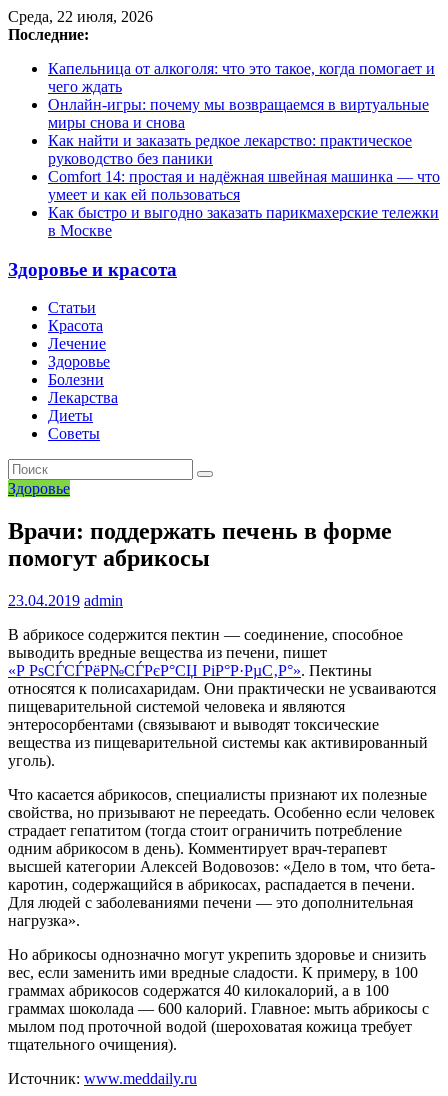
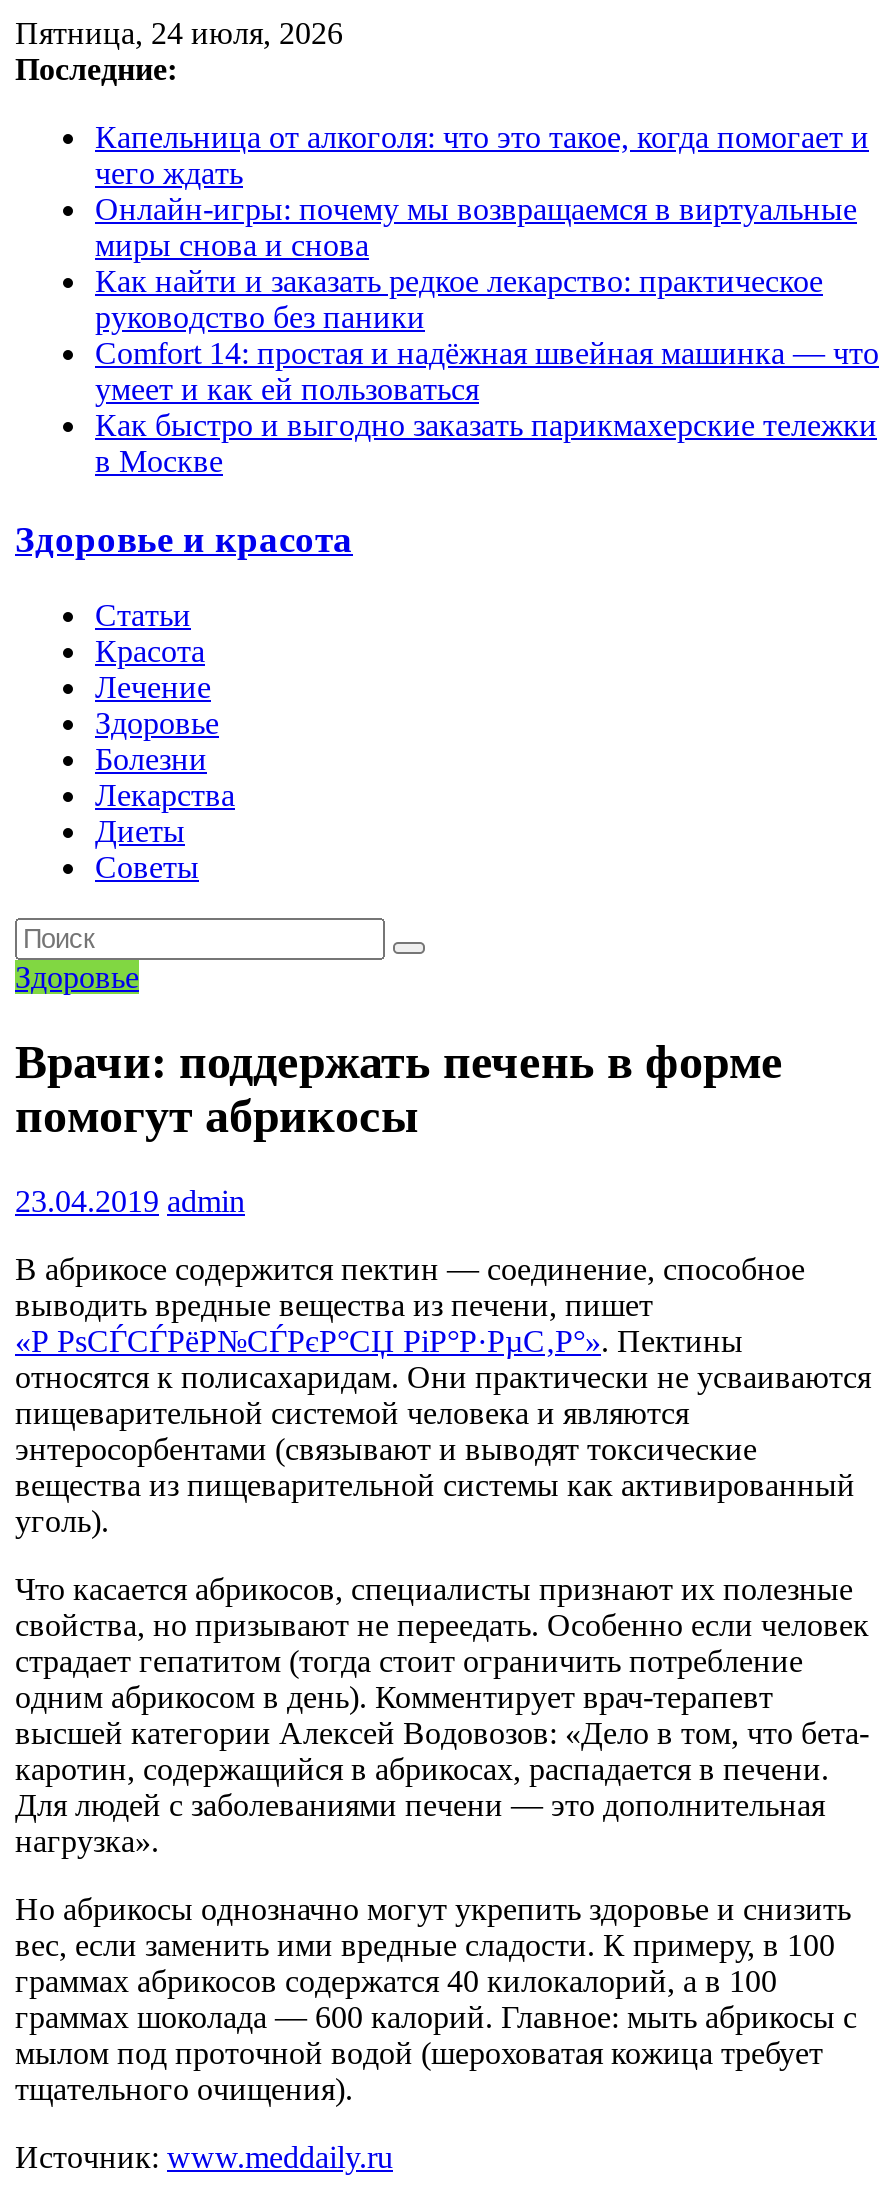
[8,8,153,25] Среда, 22 июля, 2026 -> [15,16,343,50] Пятница, 24 июля, 2026

